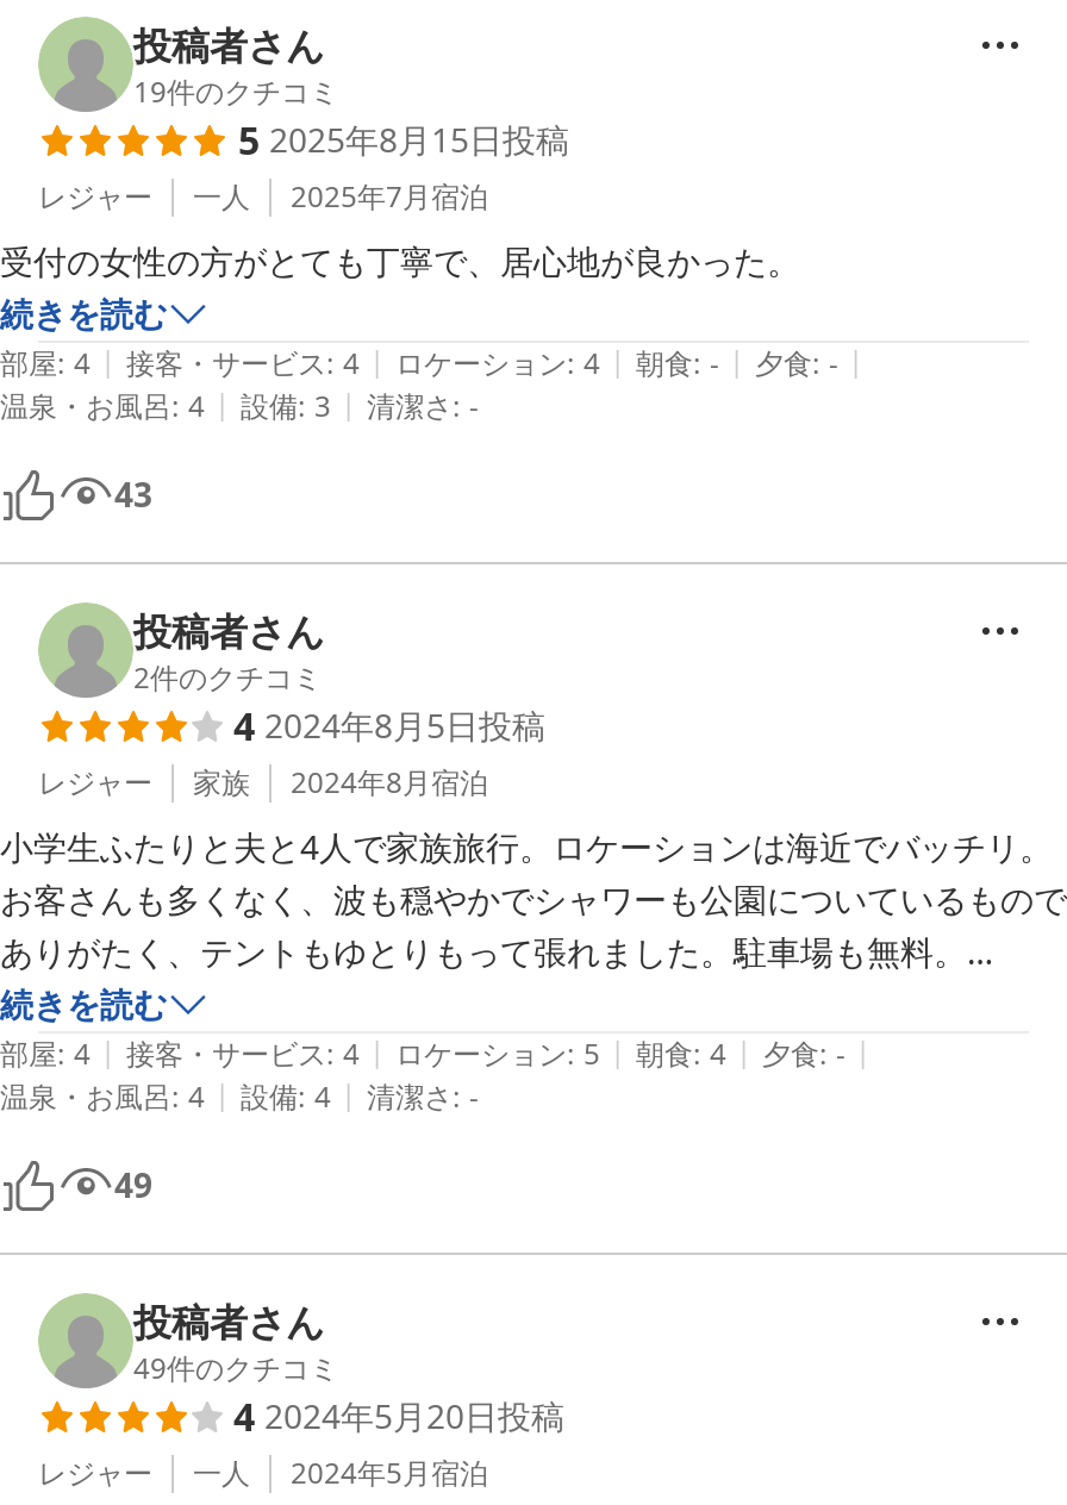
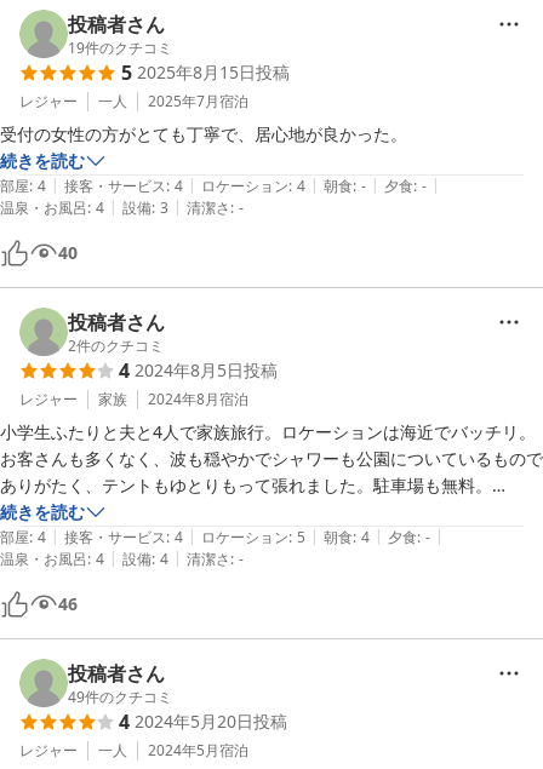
[114,472,152,517] 43 -> [58,241,78,264] 40
[114,1162,152,1207] 49 -> [58,592,78,615] 46

